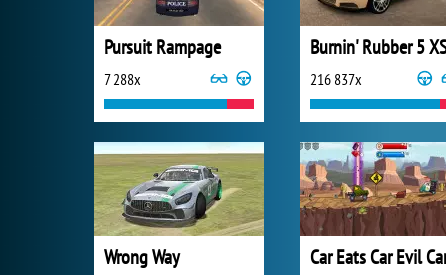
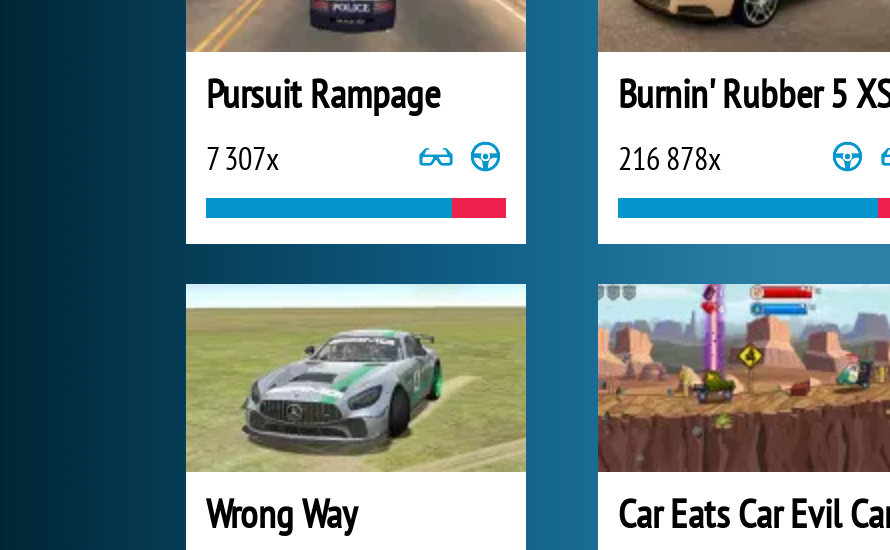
[104,69,141,89] 7 288x -> [206,138,280,178] 7 307x
[310,69,362,89] 216 837x -> [618,138,722,178] 216 878x

